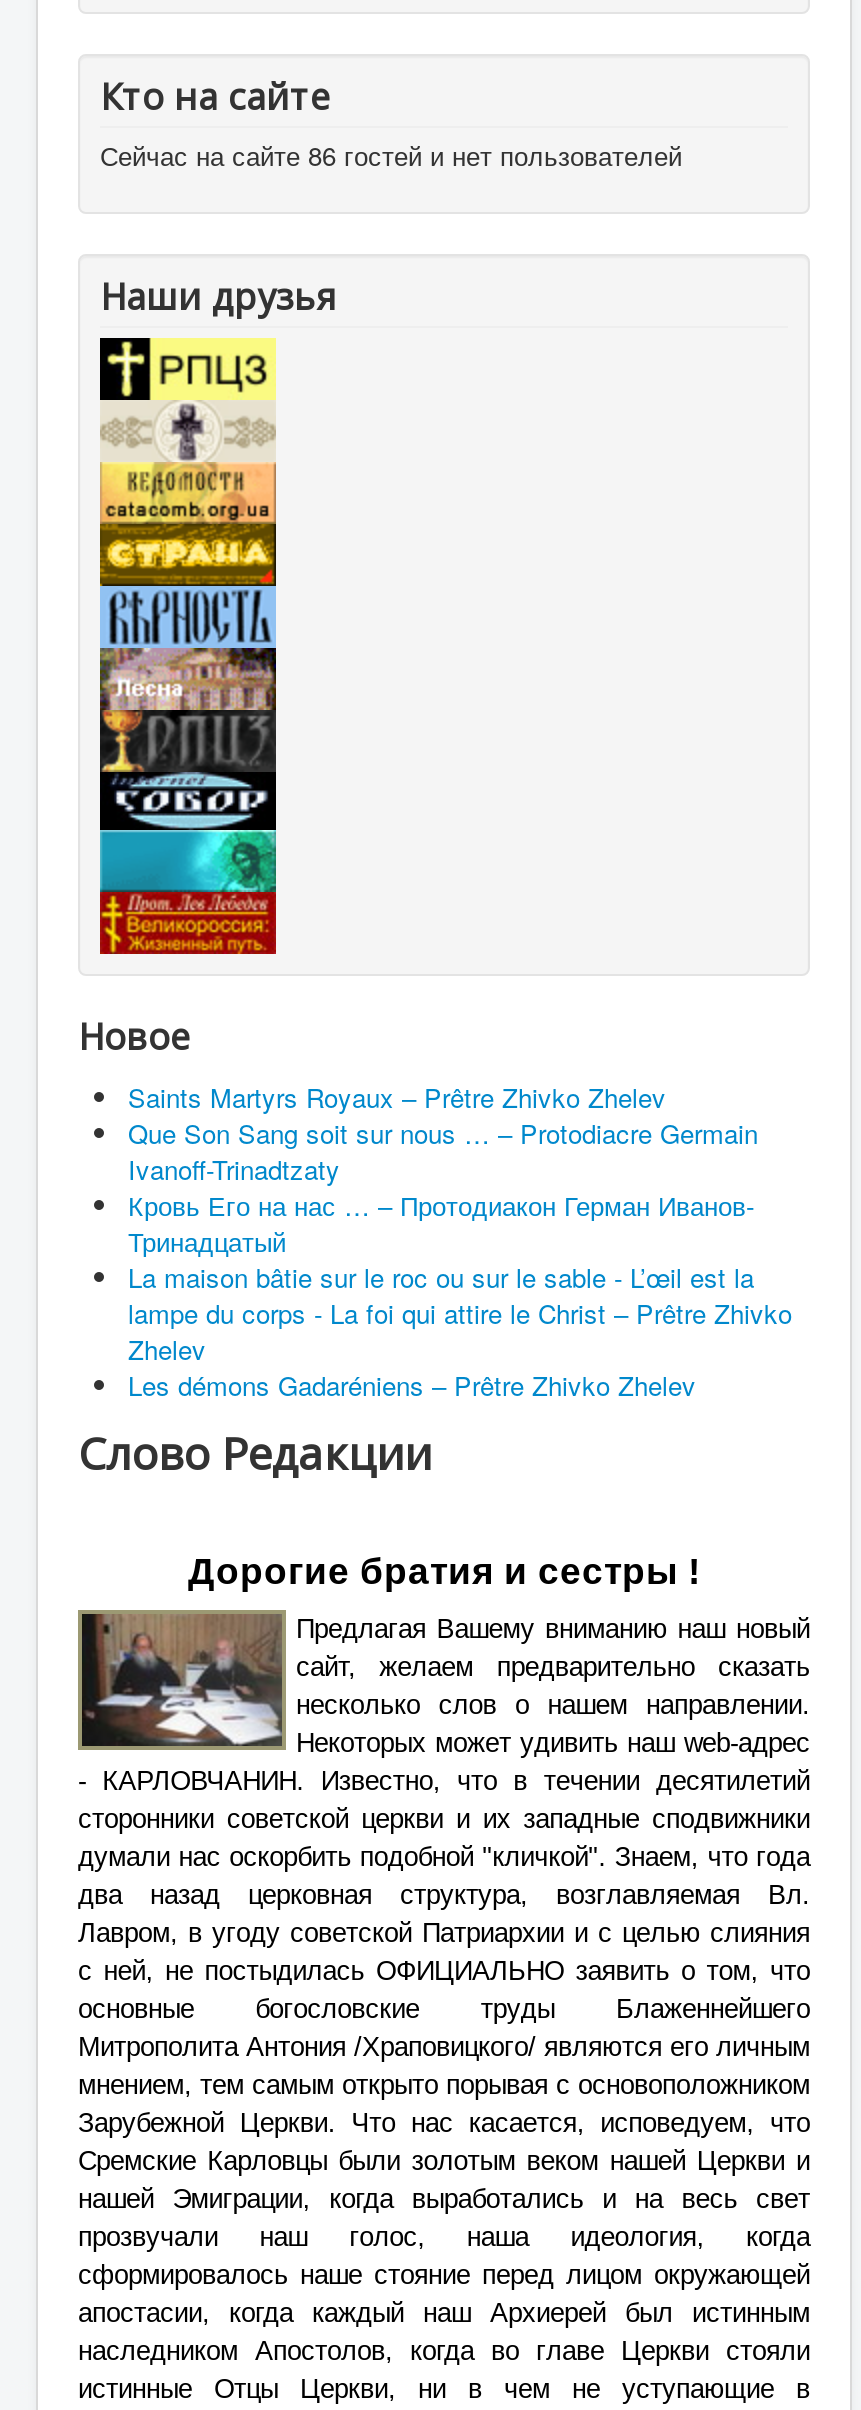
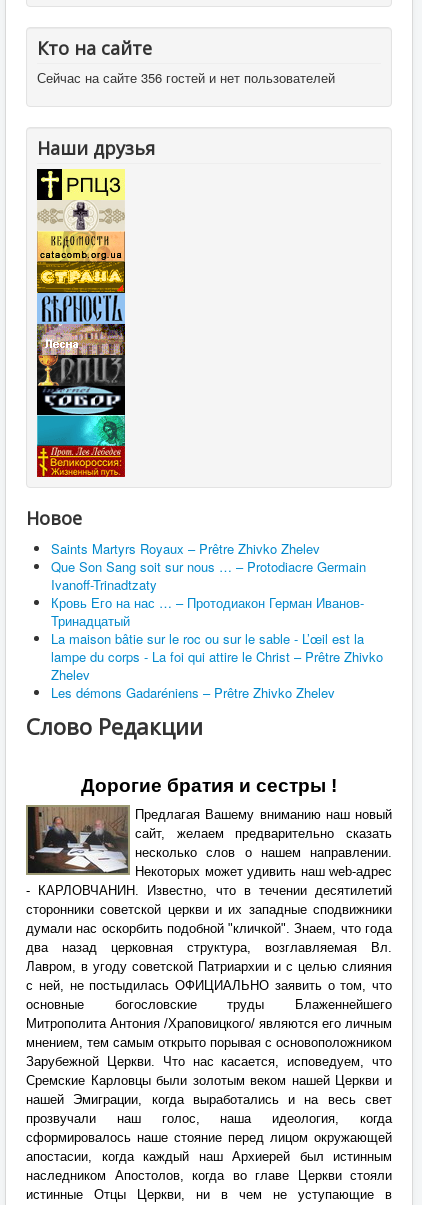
[100,136,682,174] Сейчас на сайте 86 гостей и нет пользователей -> [37,68,335,87] Сейчас на сайте 356 гостей и нет пользователей

